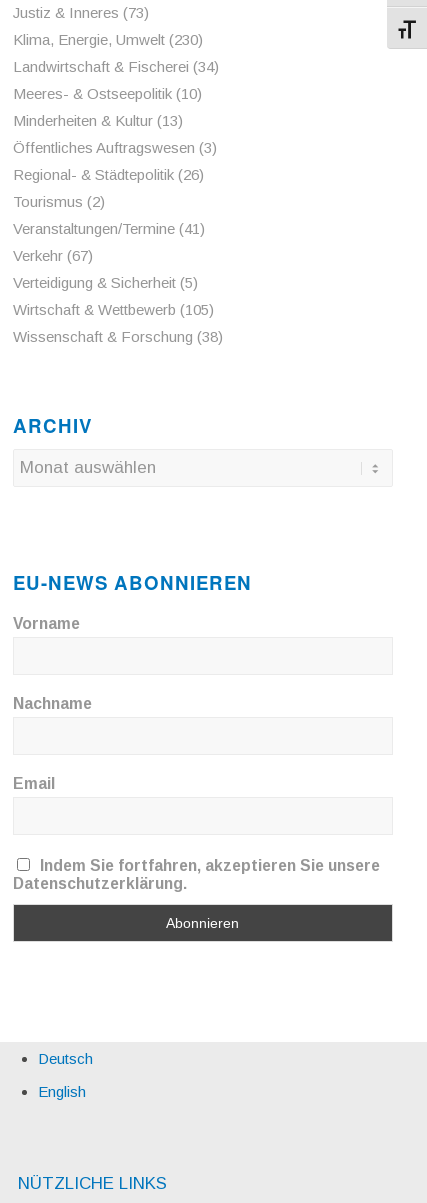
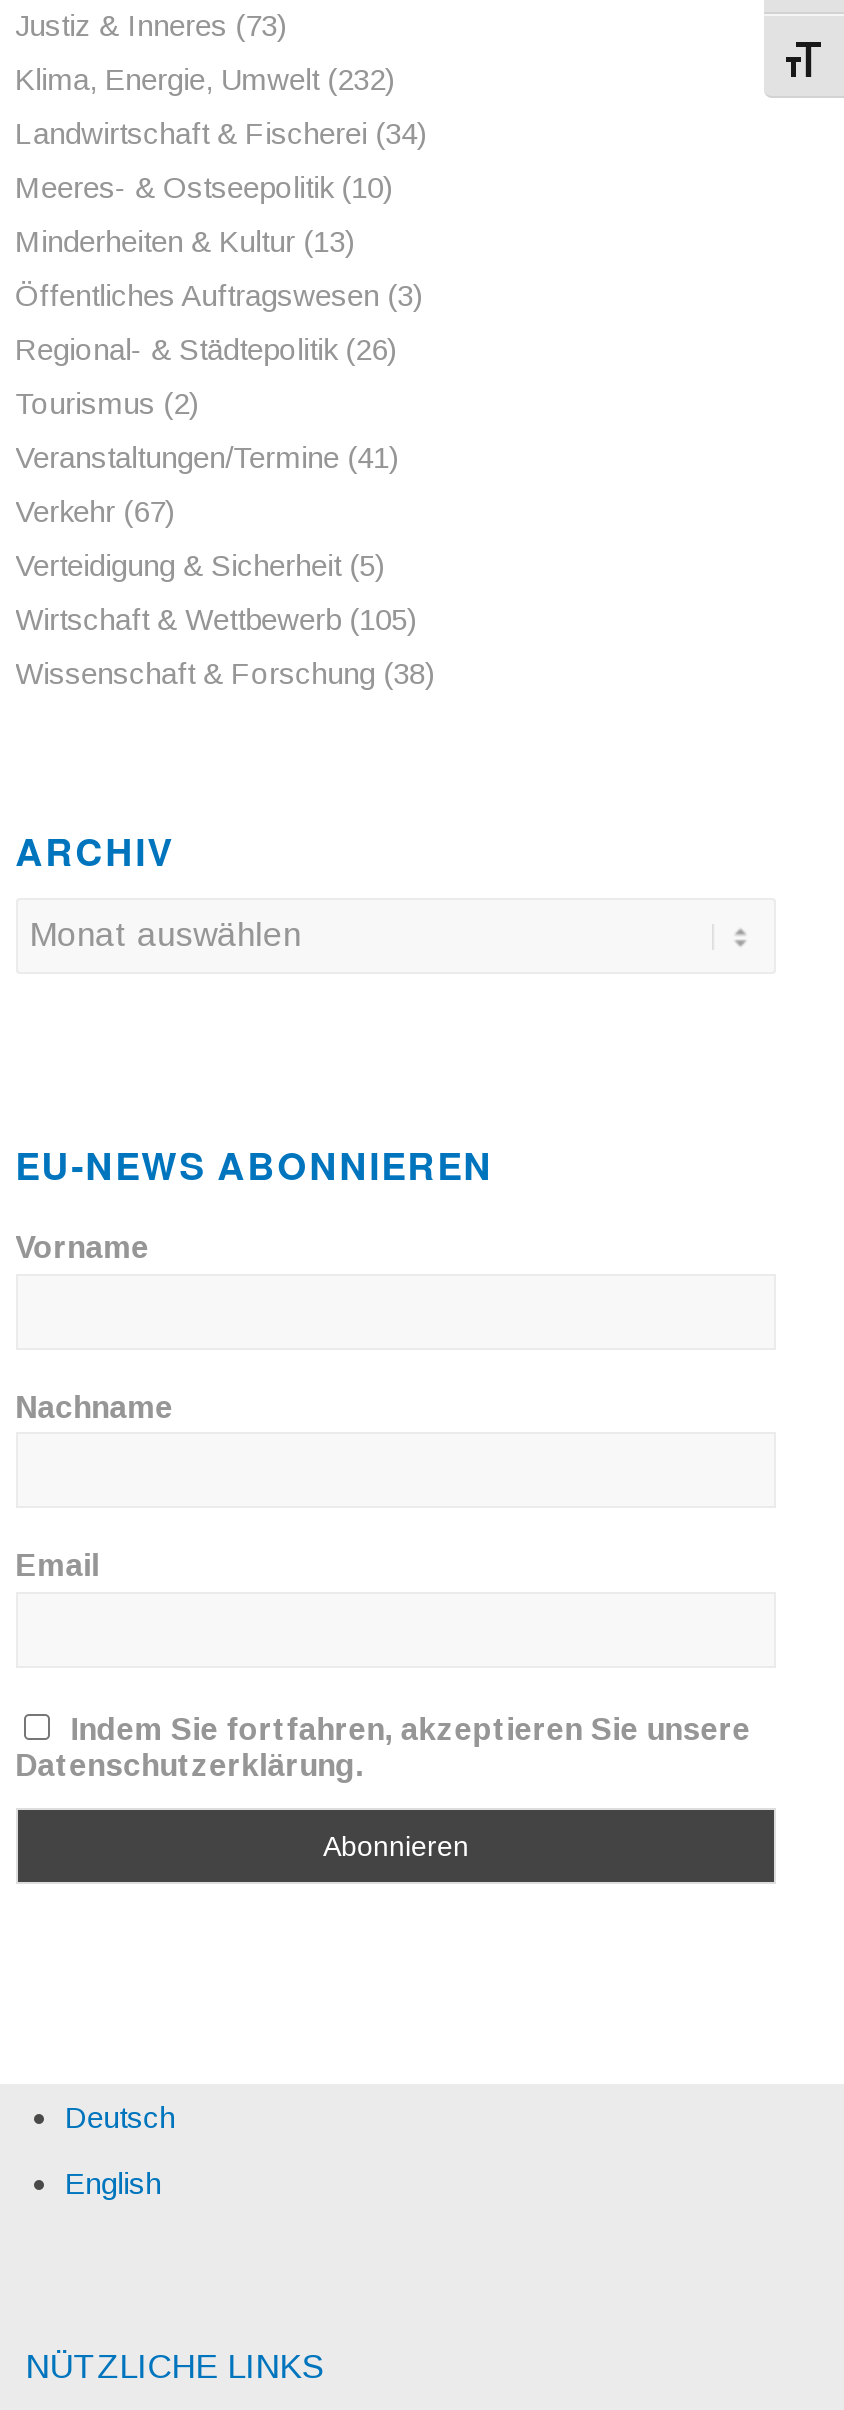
[13,31,203,48] Klima, Energie, Umwelt (230) -> [15,62,395,96] Klima, Energie, Umwelt (232)

